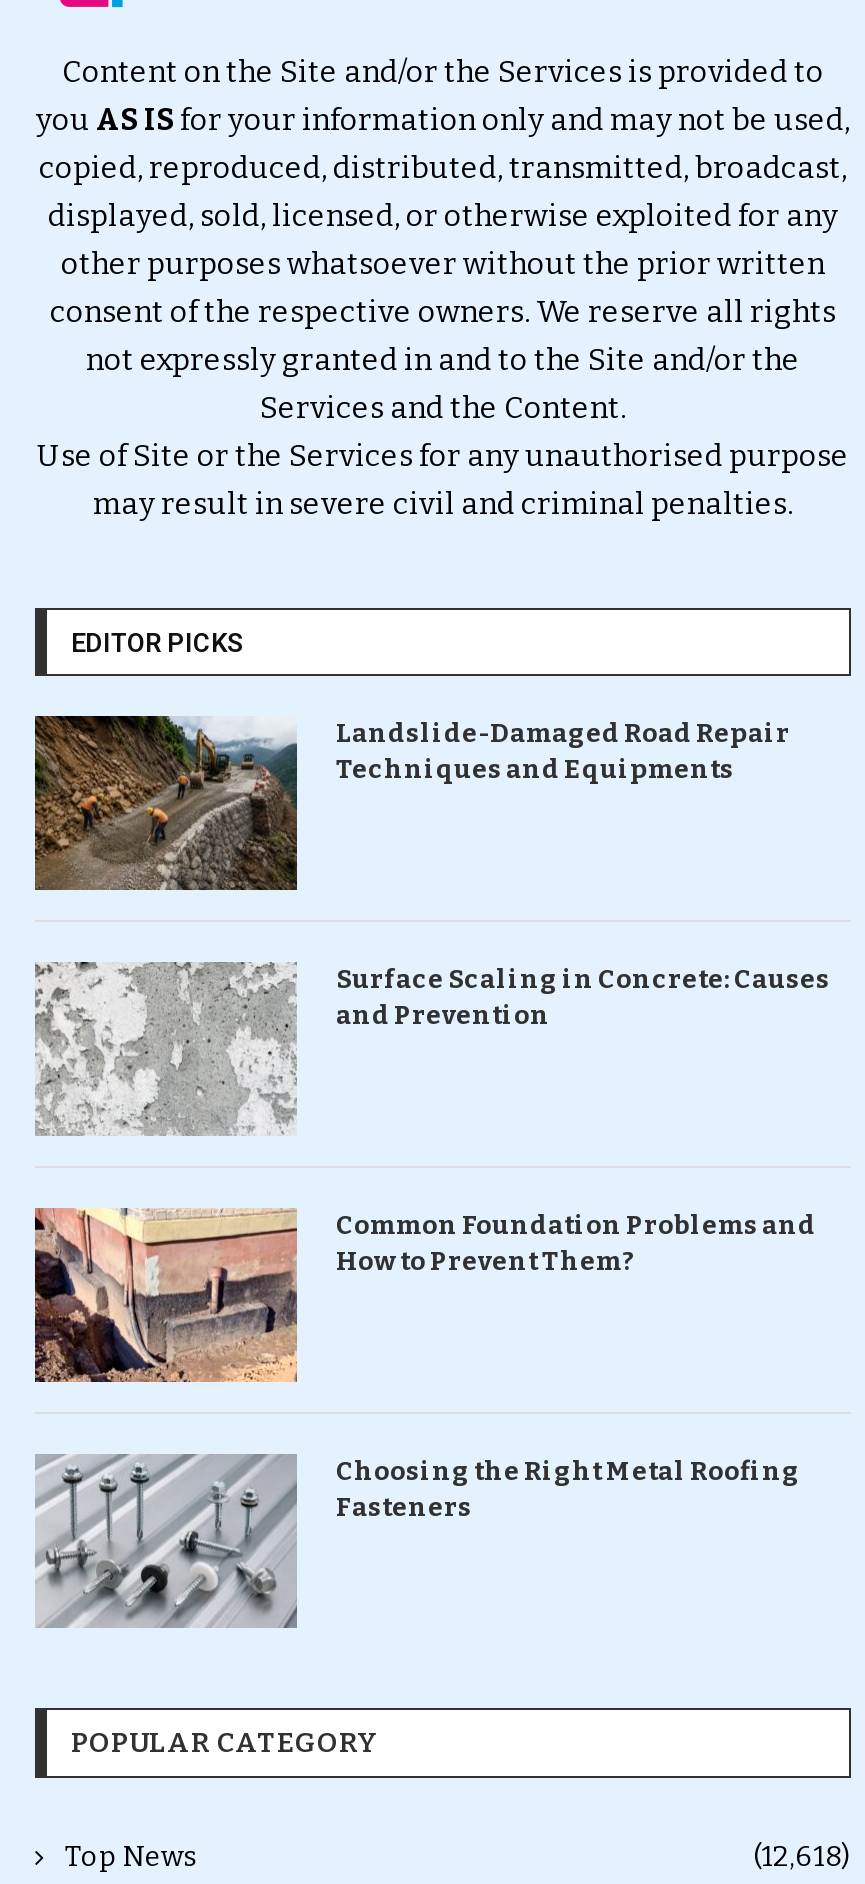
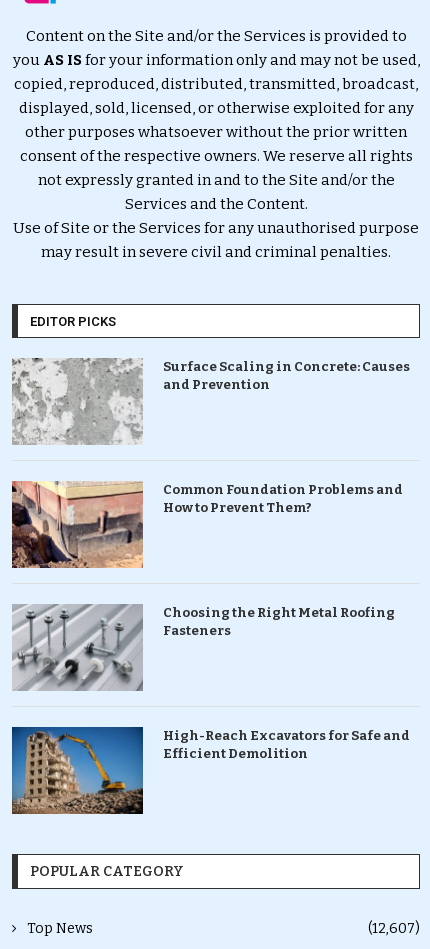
[33,714,790,892] [image] | Landslide-Damaged Road Repair | Techniques and Equipments -> none
moved [33,960,830,1521] -> [11,357,409,638]: [image] | Surface Scaling in Concrete: Causes | and Prevention | Common Foundation Problems and | How to Prevent Them? | Choosing the Right Metal Roofing | Fasteners
moved [33,1452,299,1630] -> [11,603,144,692]: [image]
none -> [11,726,409,815] [image] | High-Reach Excavators for Safe and | Efficient Demolition
[753,1839,851,1873] (12,618) -> [368,920,420,937] (12,607)

